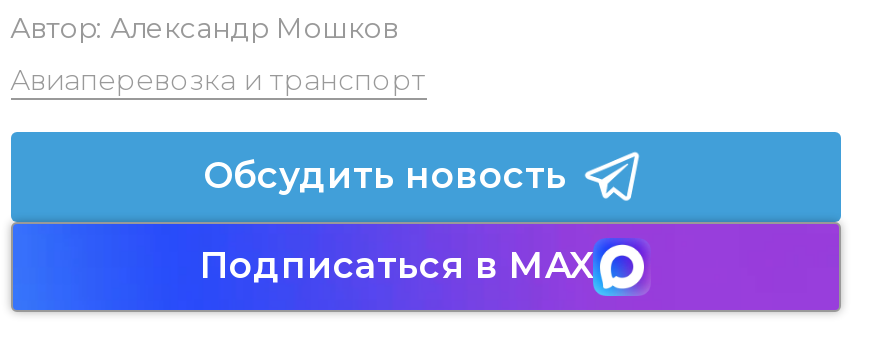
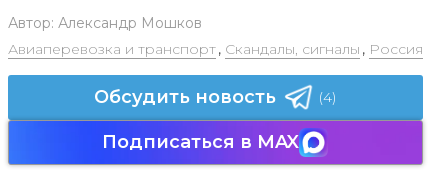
[10,62,426,98] Авиаперевозка и транспорт -> [7,40,422,58] Авиаперевозка и транспорт , Скандалы, сигналы , Россия
none -> [319,88,336,106] (4)

